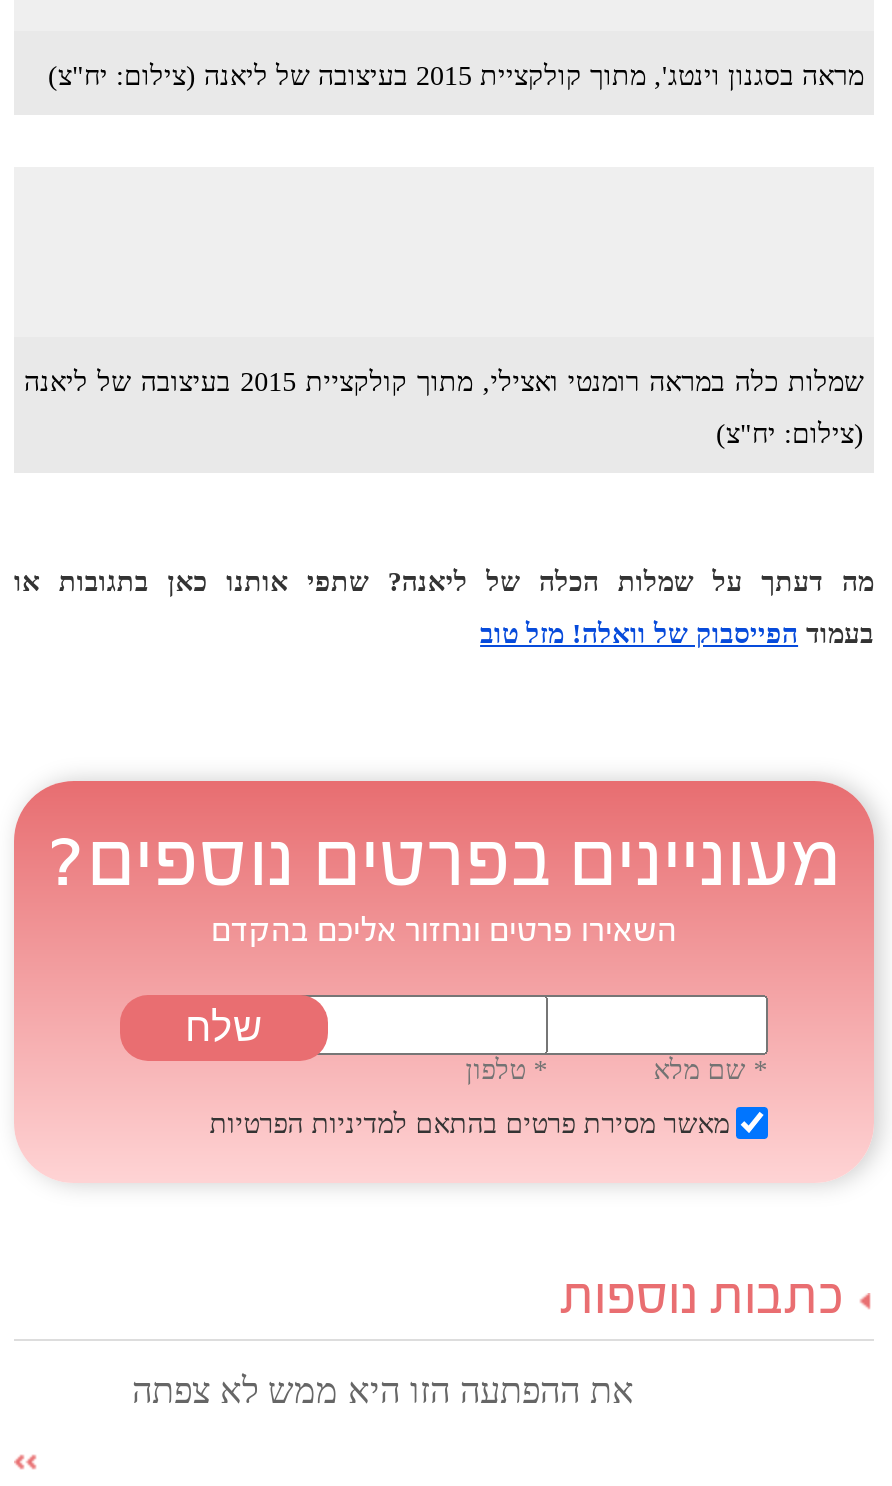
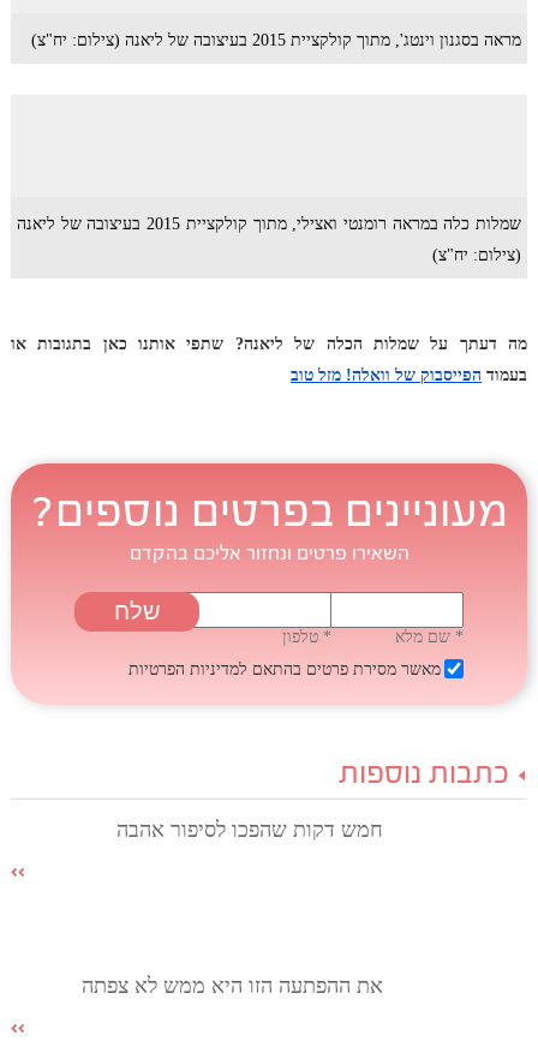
none -> [116,818,383,842] חמש דקות שהפכו לסיפור אהבה

